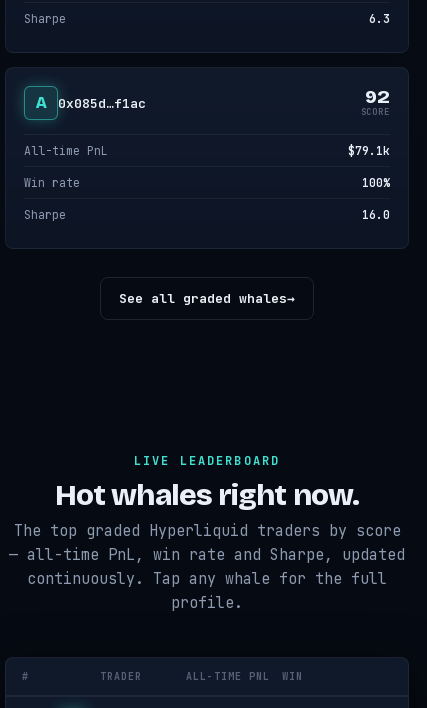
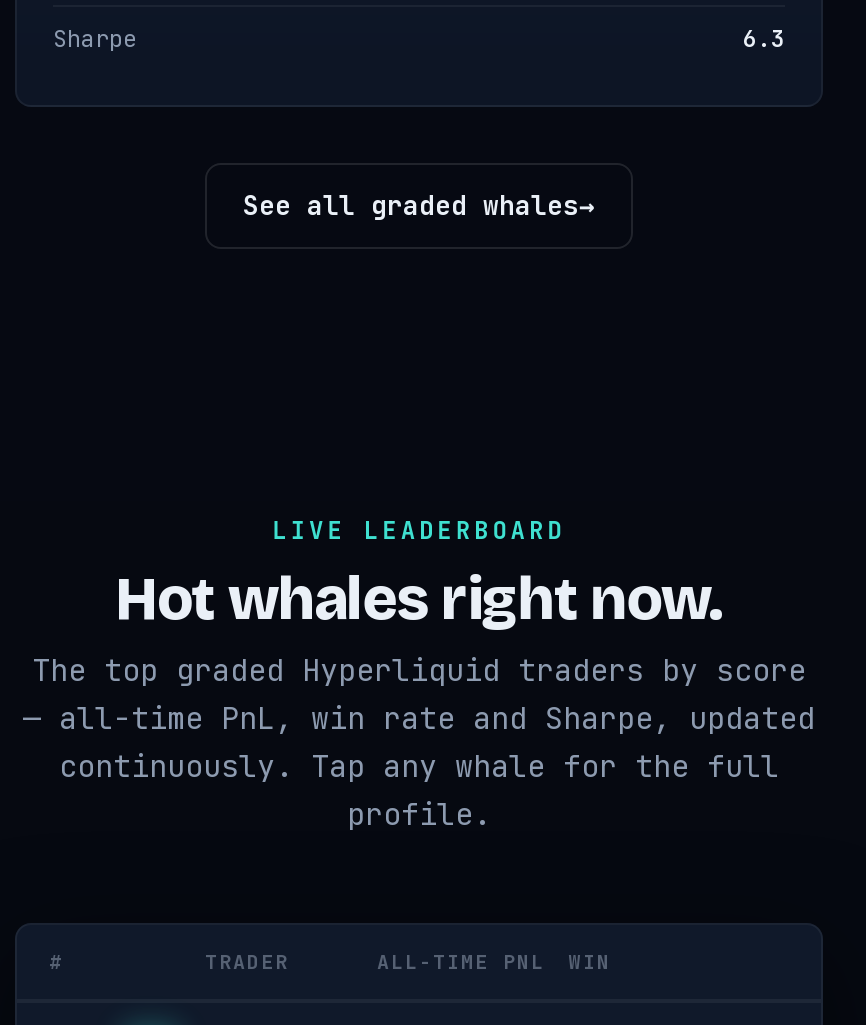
[24,85,390,222] A | 0x085d…f1ac | 92 | SCORE | All-time PnL | $79.1k | Win rate | 100% | Sharpe | 16.0 -> none

